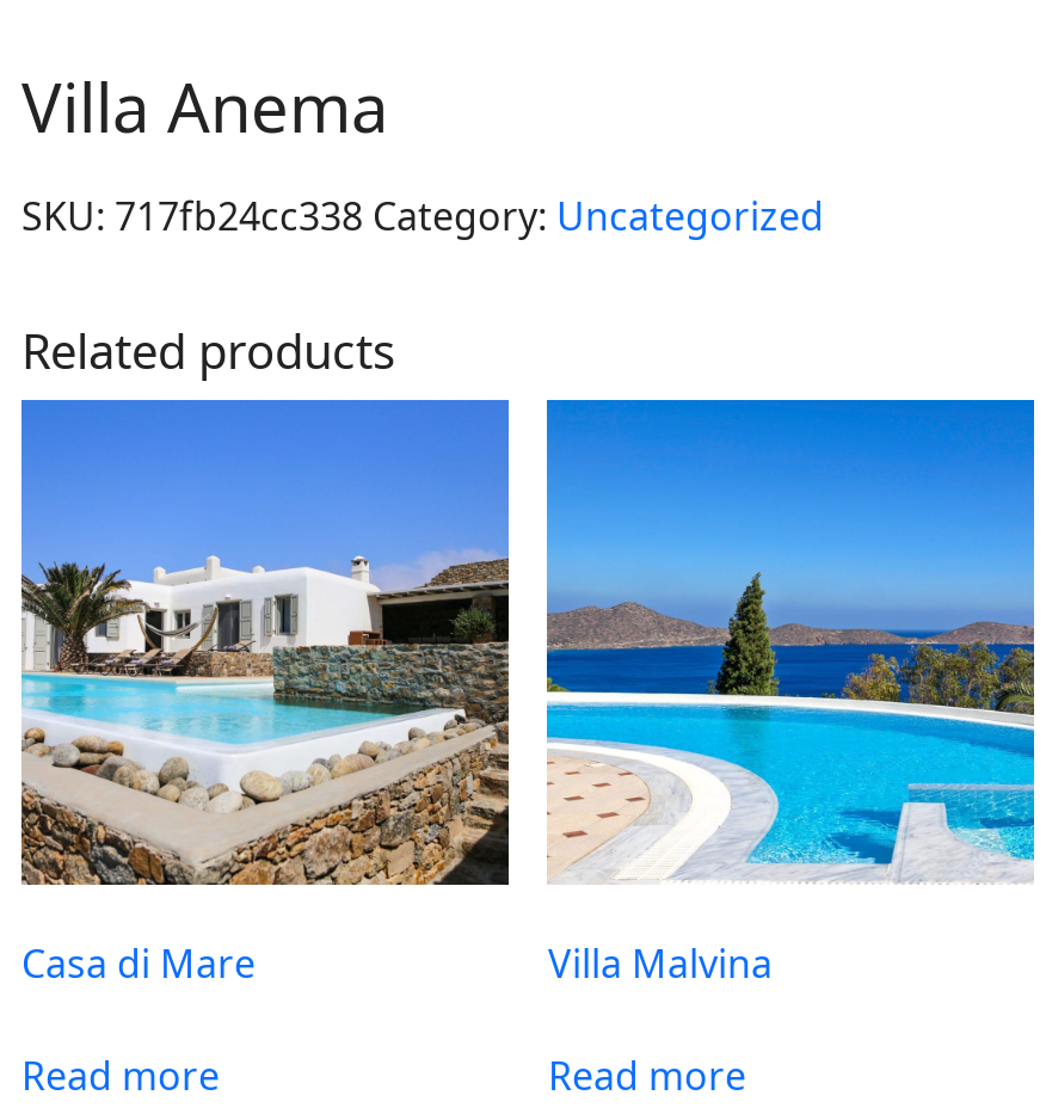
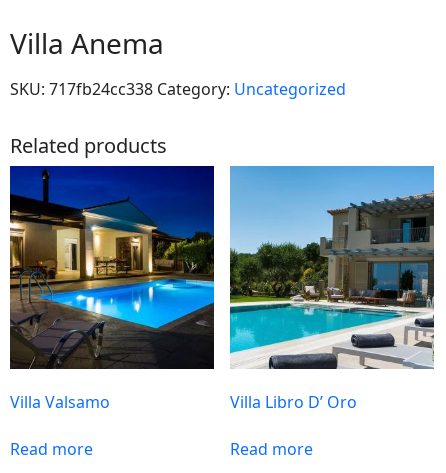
[19,398,511,990] [image] | Casa di Mare -> [9,165,215,413] [image] | Villa Valsamo
[544,402,1036,990] [image] | Villa Malvina -> [229,166,435,413] [image] | Villa Libro D’ Oro

